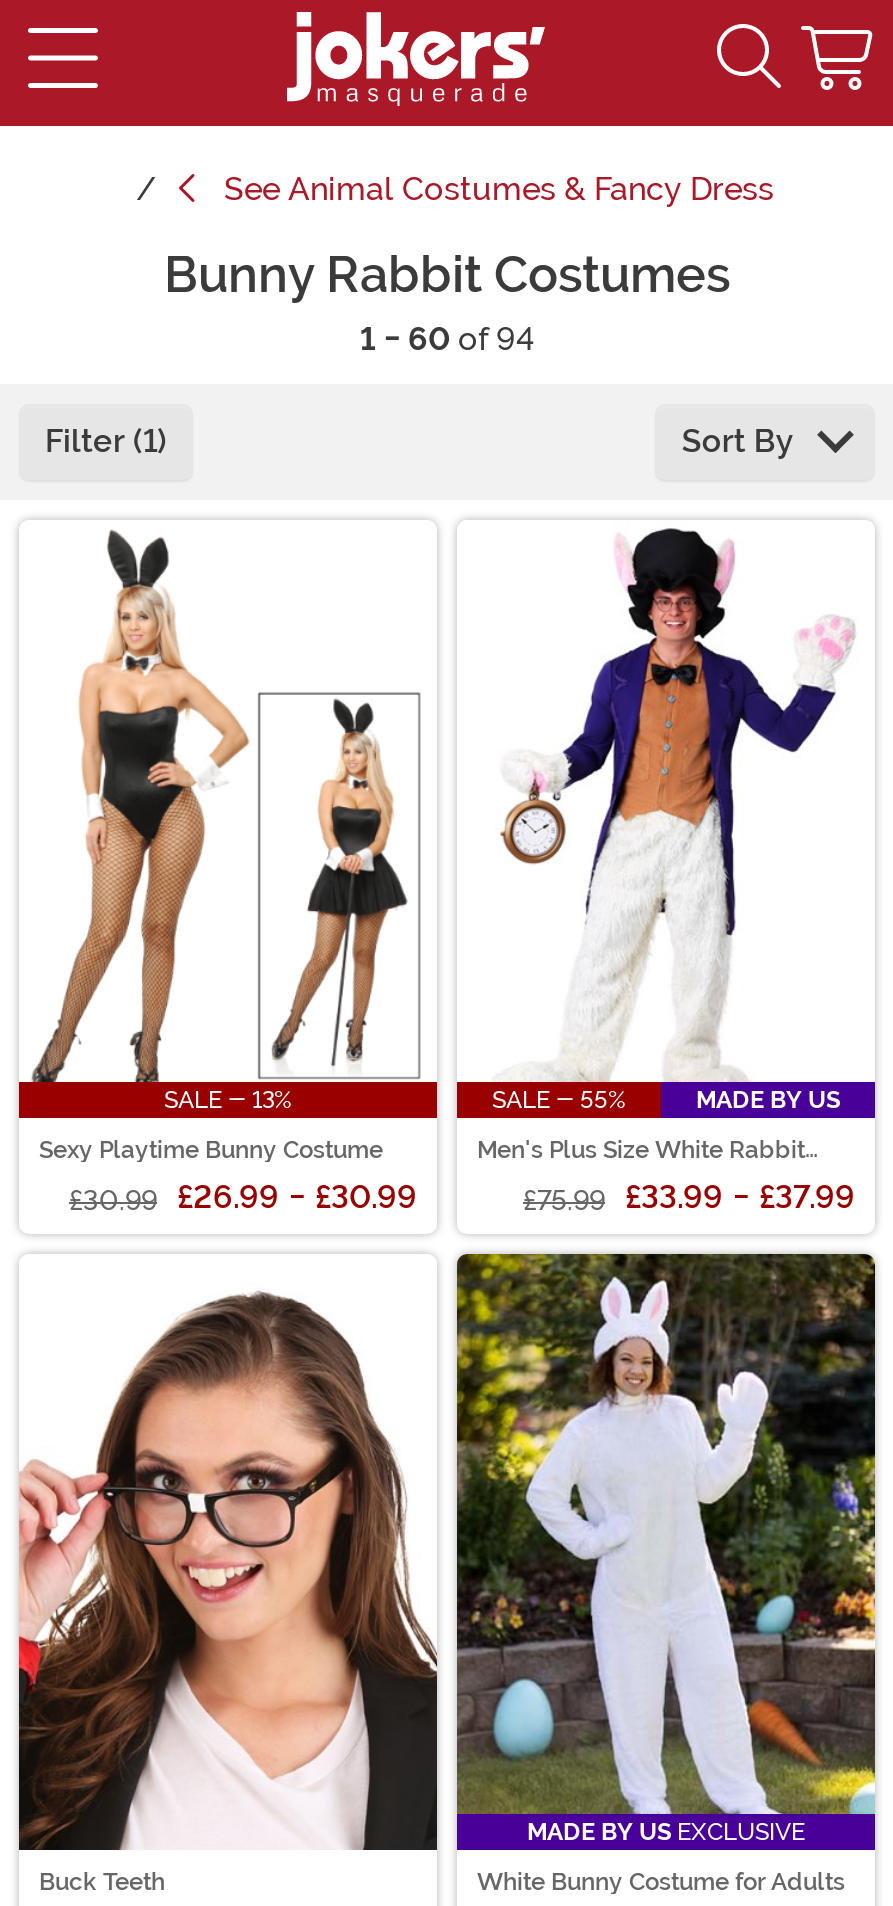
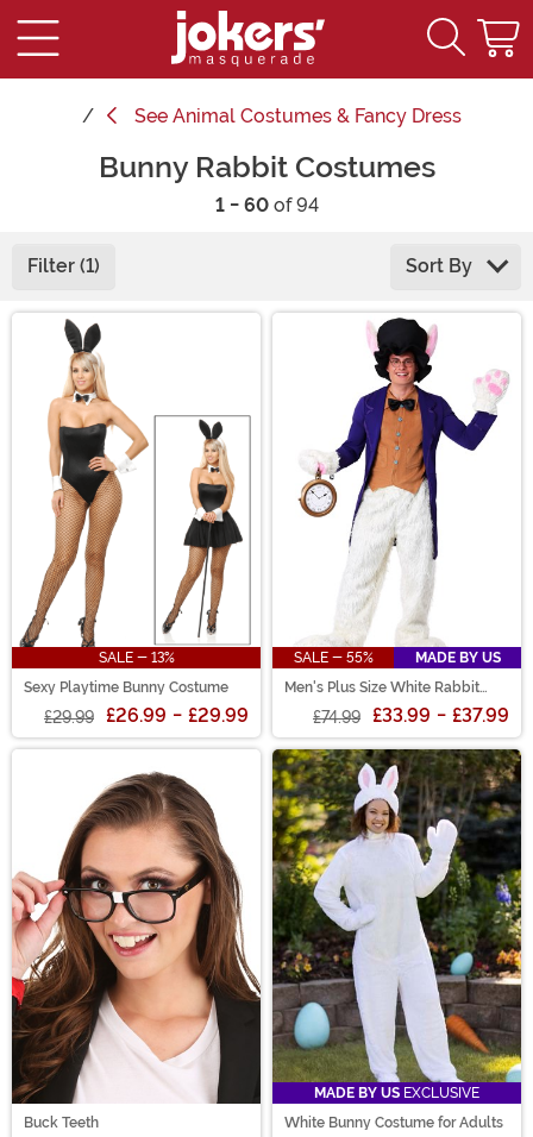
[69,1183,157,1215] £30.99 -> [44,707,94,726] £29.99
[177,1177,417,1215] £26.99 - £30.99 -> [106,704,249,726] £26.99 - £29.99
[523,1177,855,1215] £75.99 £33.99 - £37.99 -> [313,704,509,726] £74.99 £33.99 - £37.99

